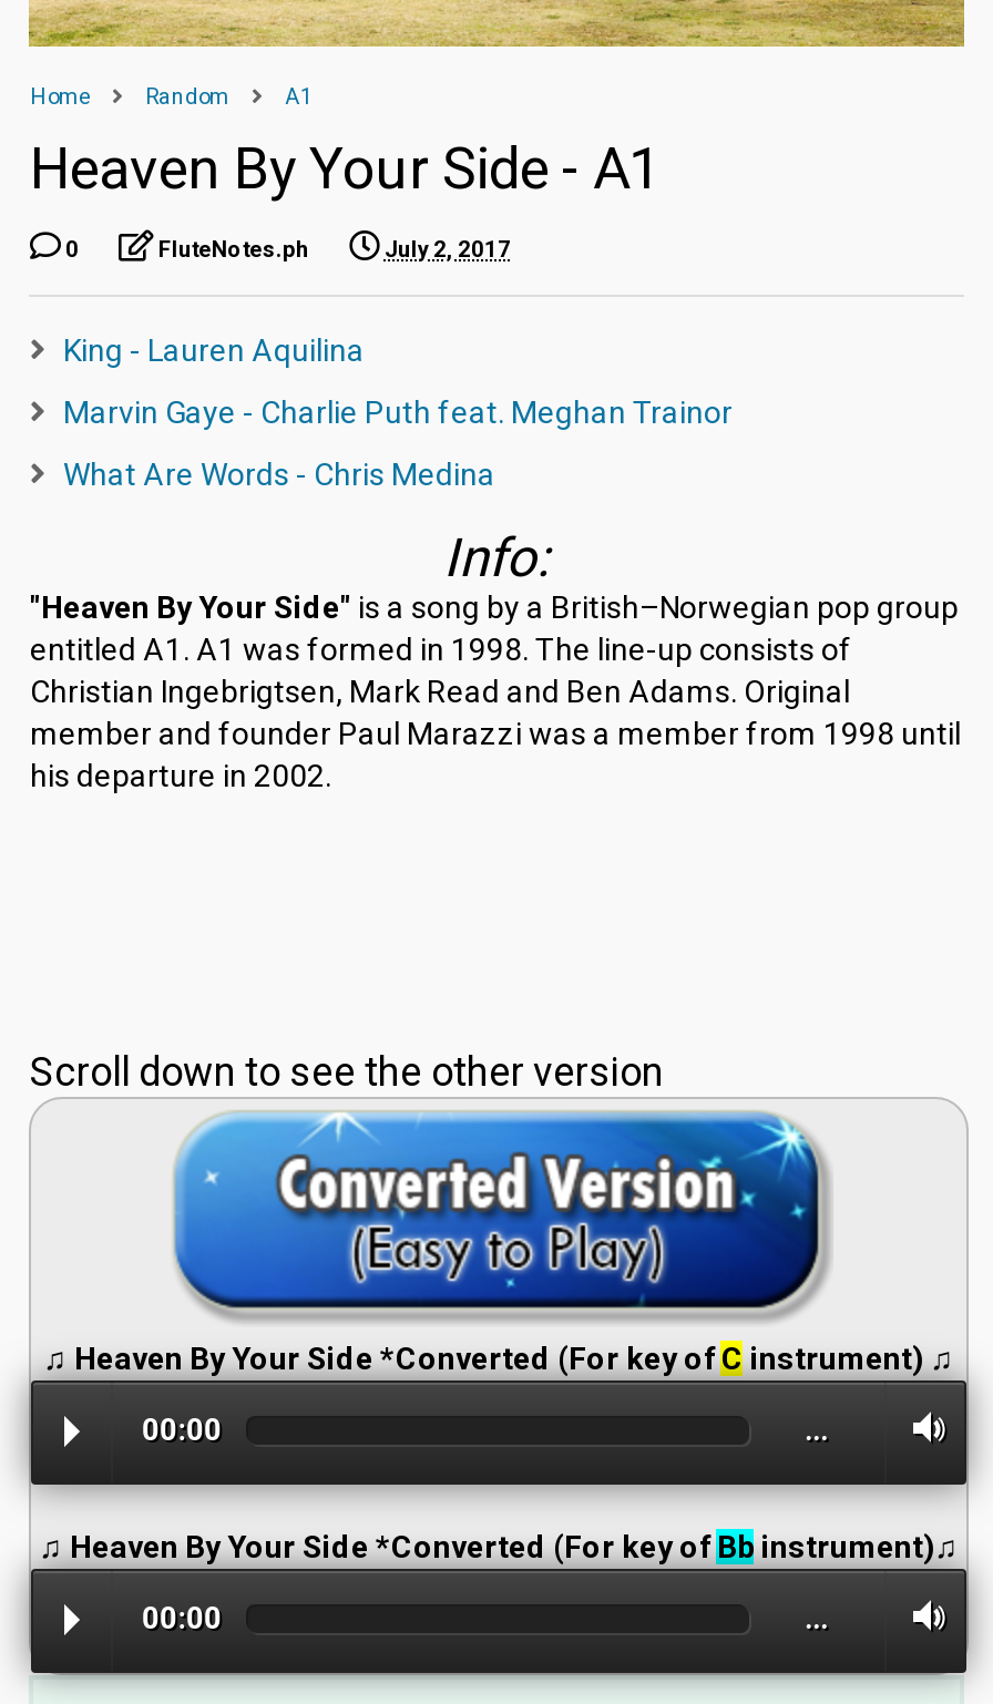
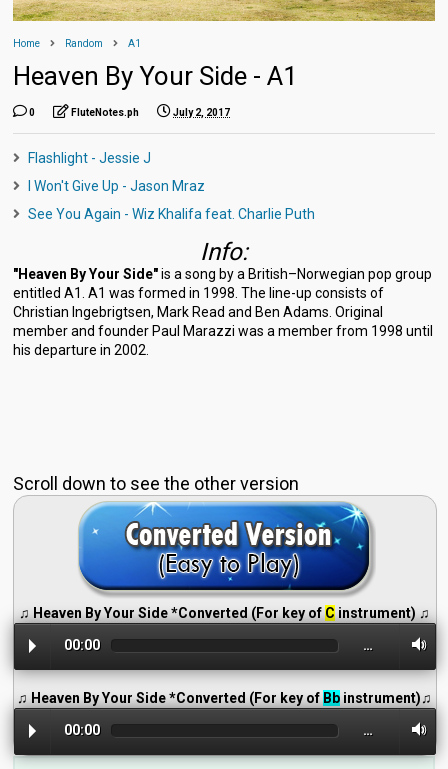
[63,332,364,368] King - Lauren Aquilina -> [28,150,151,166] Flashlight - Jessie J
[63,394,732,430] Marvin Gaye - Charlie Puth feat. Meghan Trainor -> [28,178,205,194] I Won't Give Up - Jason Mraz
[63,456,495,492] What Are Words - Chris Medina -> [28,206,315,222] See You Again - Wiz Khalifa feat. Charlie Puth

